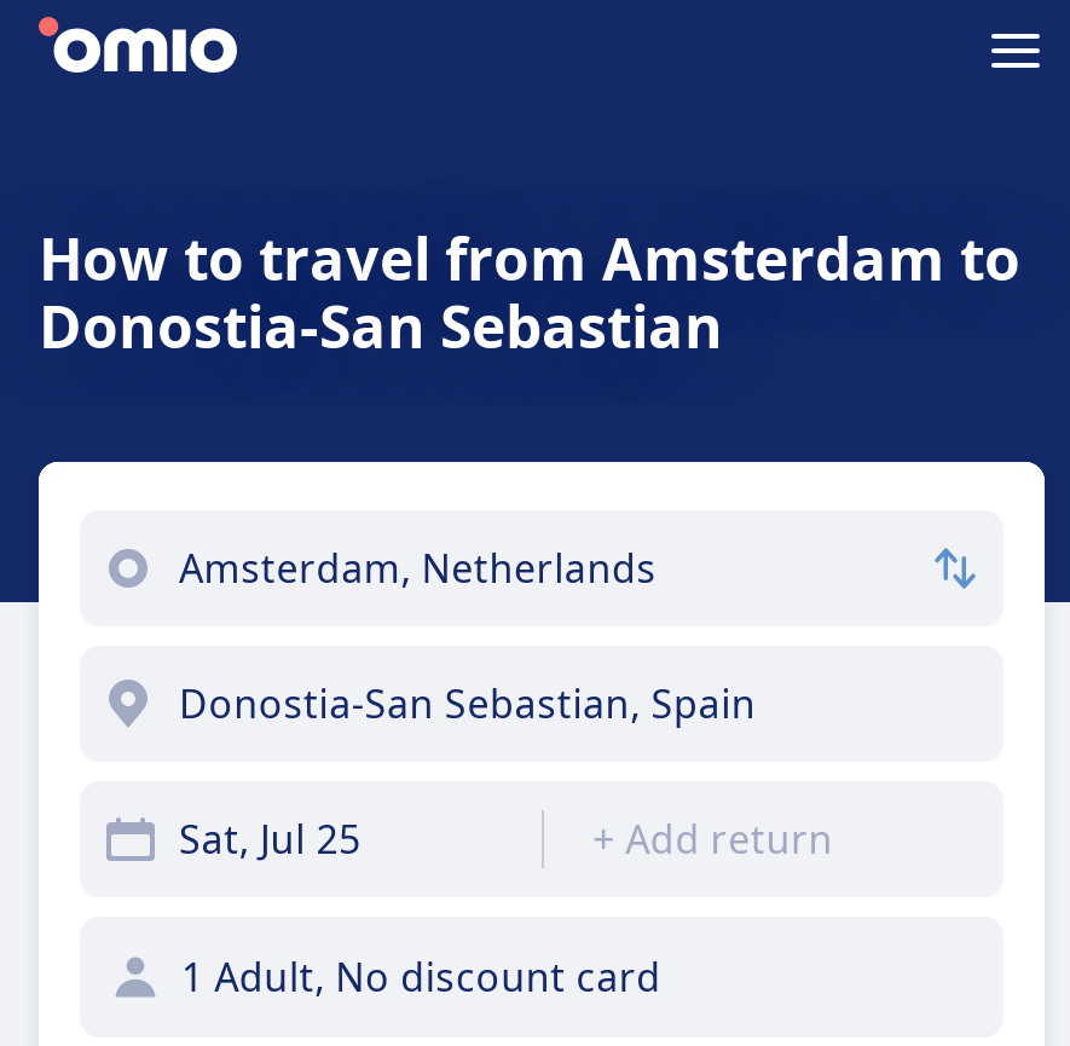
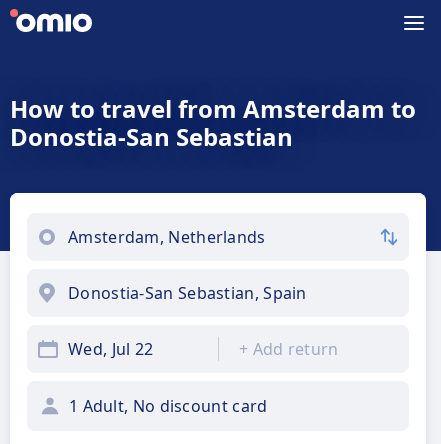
[179,813,361,866] Sat, Jul 25 -> [68,338,153,360] Wed, Jul 22

